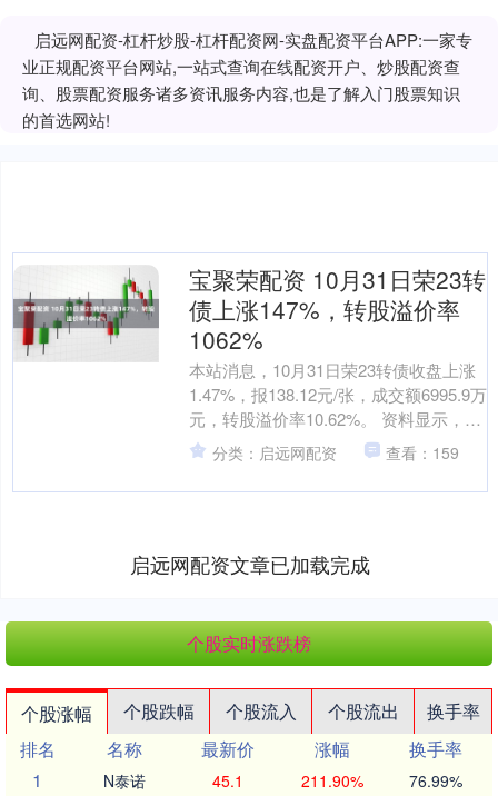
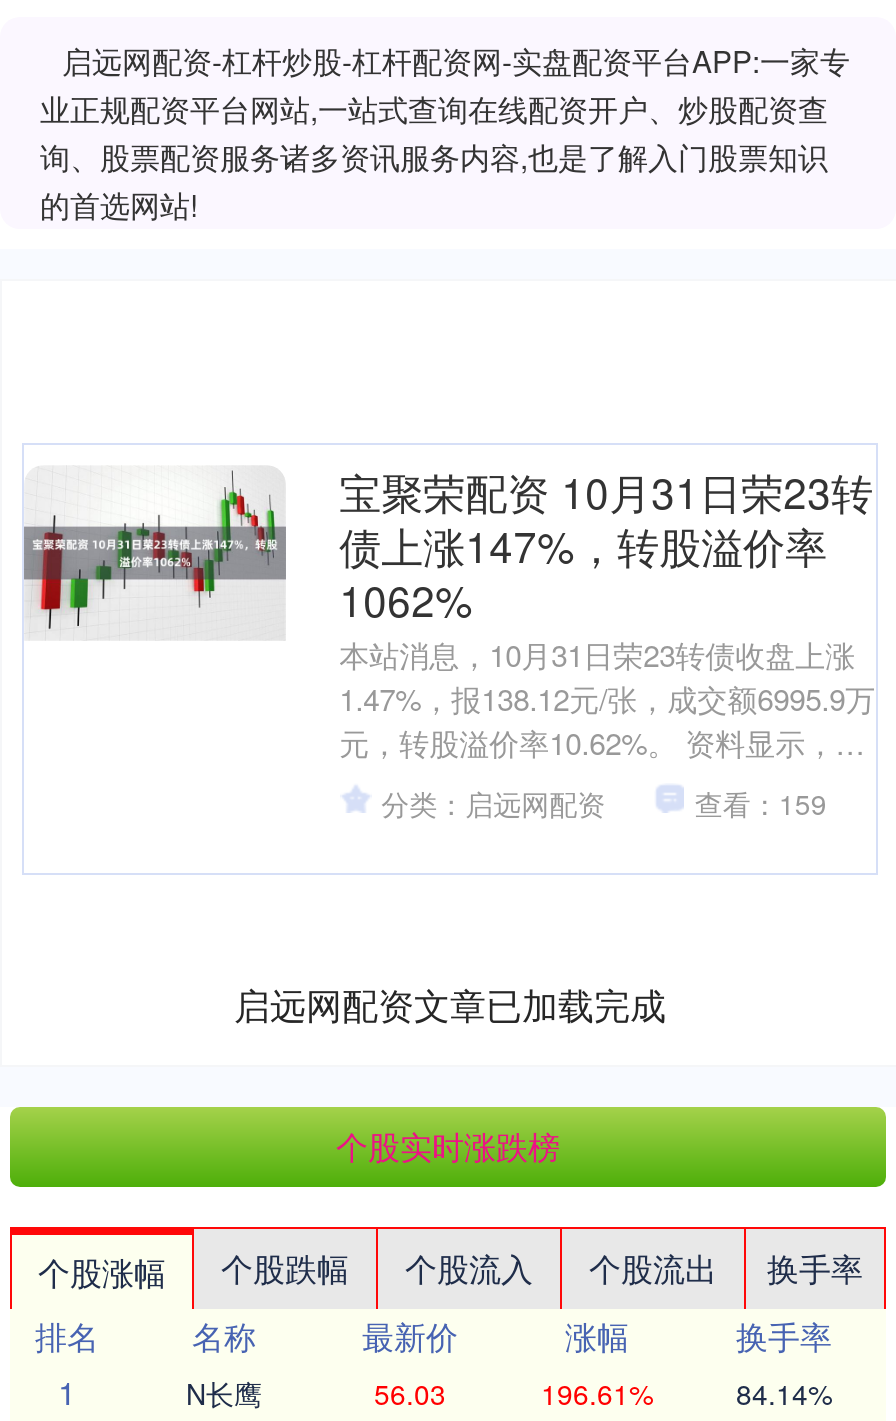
[103,769,146,792] N泰诺 -> [186,1373,262,1413] N长鹰
[212,769,243,792] 45.1 -> [374,1373,446,1413] 56.03
[301,769,363,792] 211.90% -> [541,1373,653,1413] 196.61%
[409,769,462,792] 76.99% -> [736,1373,832,1413] 84.14%

